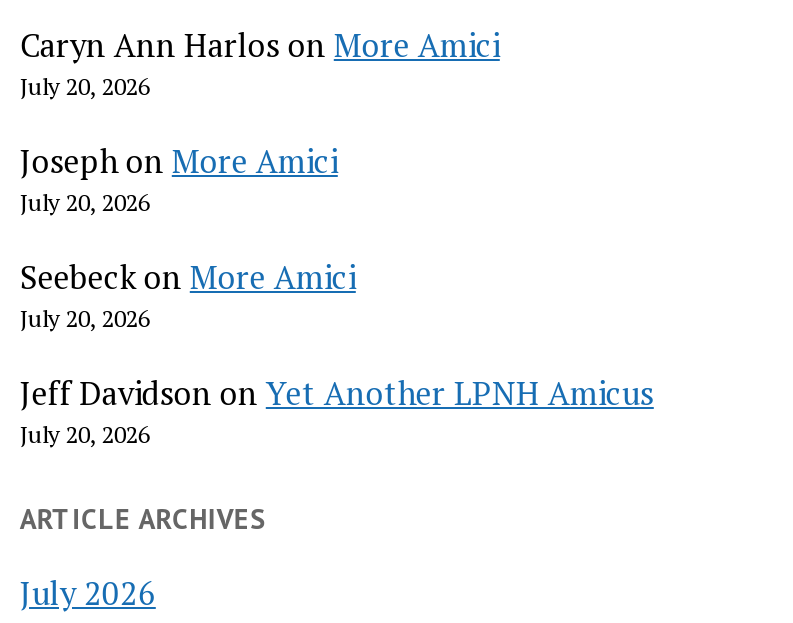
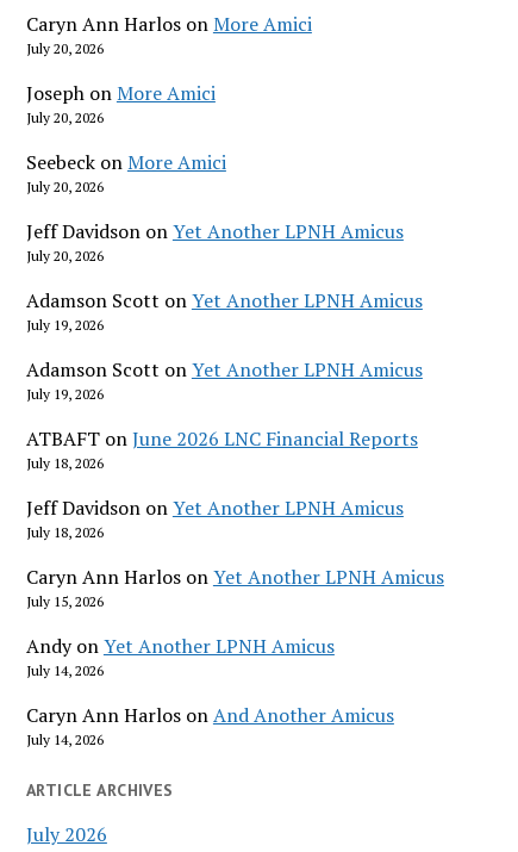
none -> [26,287,444,748] Adamson Scott on Yet Another LPNH Amicus | July 19, 2026 | Adamson Scott on Yet Another LPNH Amicus | July 19, 2026 | ATBAFT on June 2026 LNC Financial Reports | July 18, 2026 | Jeff Davidson on Yet Another LPNH Amicus | July 18, 2026 | Caryn Ann Harlos on Yet Another LPNH Amicus | July 15, 2026 | Andy on Yet Another LPNH Amicus | July 14, 2026 | Caryn Ann Harlos on And Another Amicus | July 14, 2026

